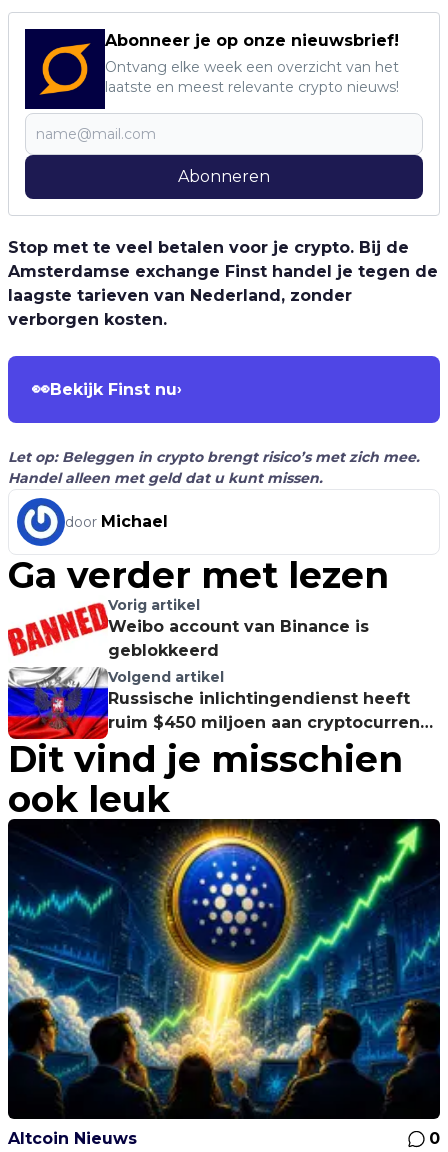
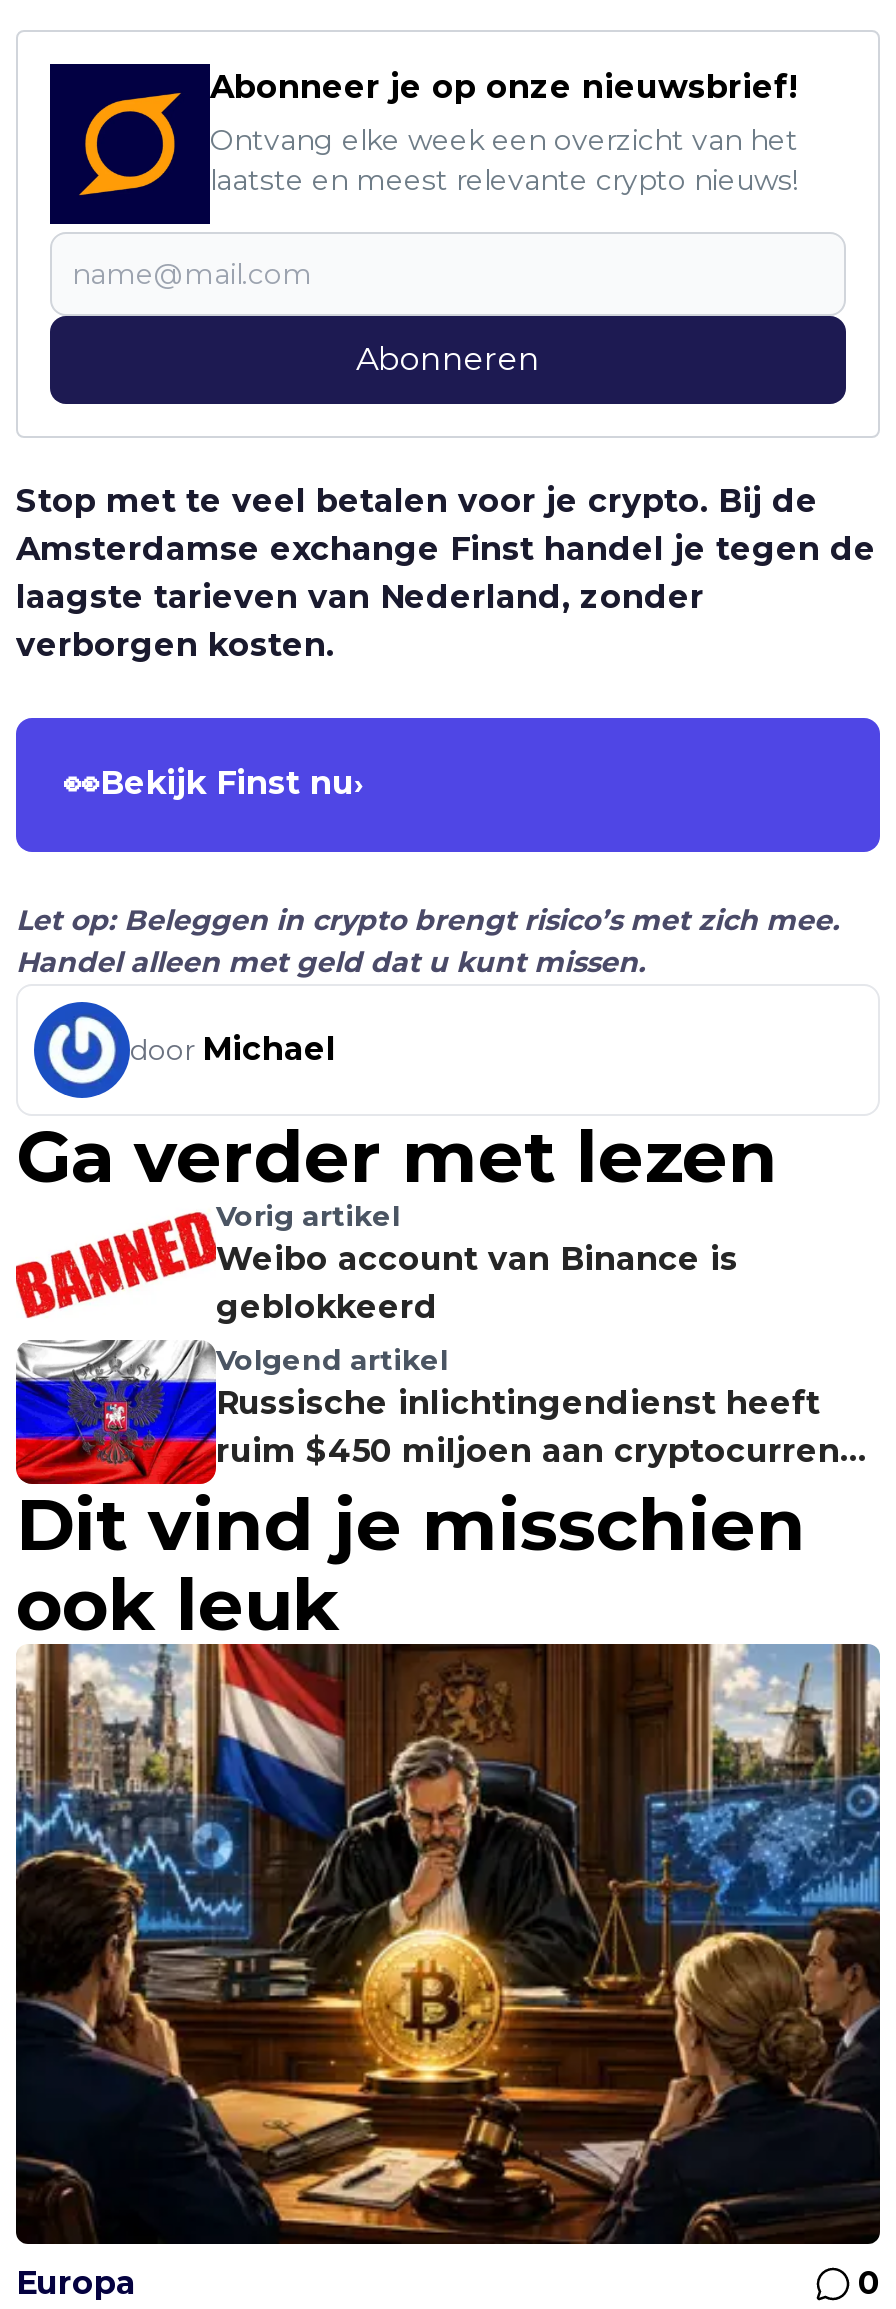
[7,818,441,1148] [image] | Altcoin Nieuws -> [14,1641,882,2301] [image] | Europa

